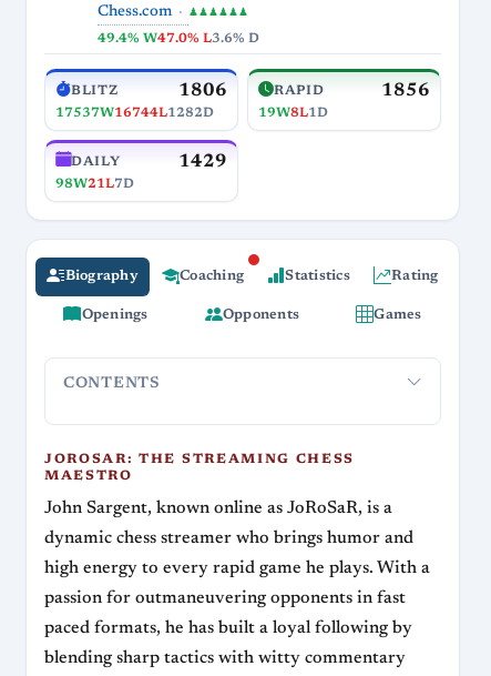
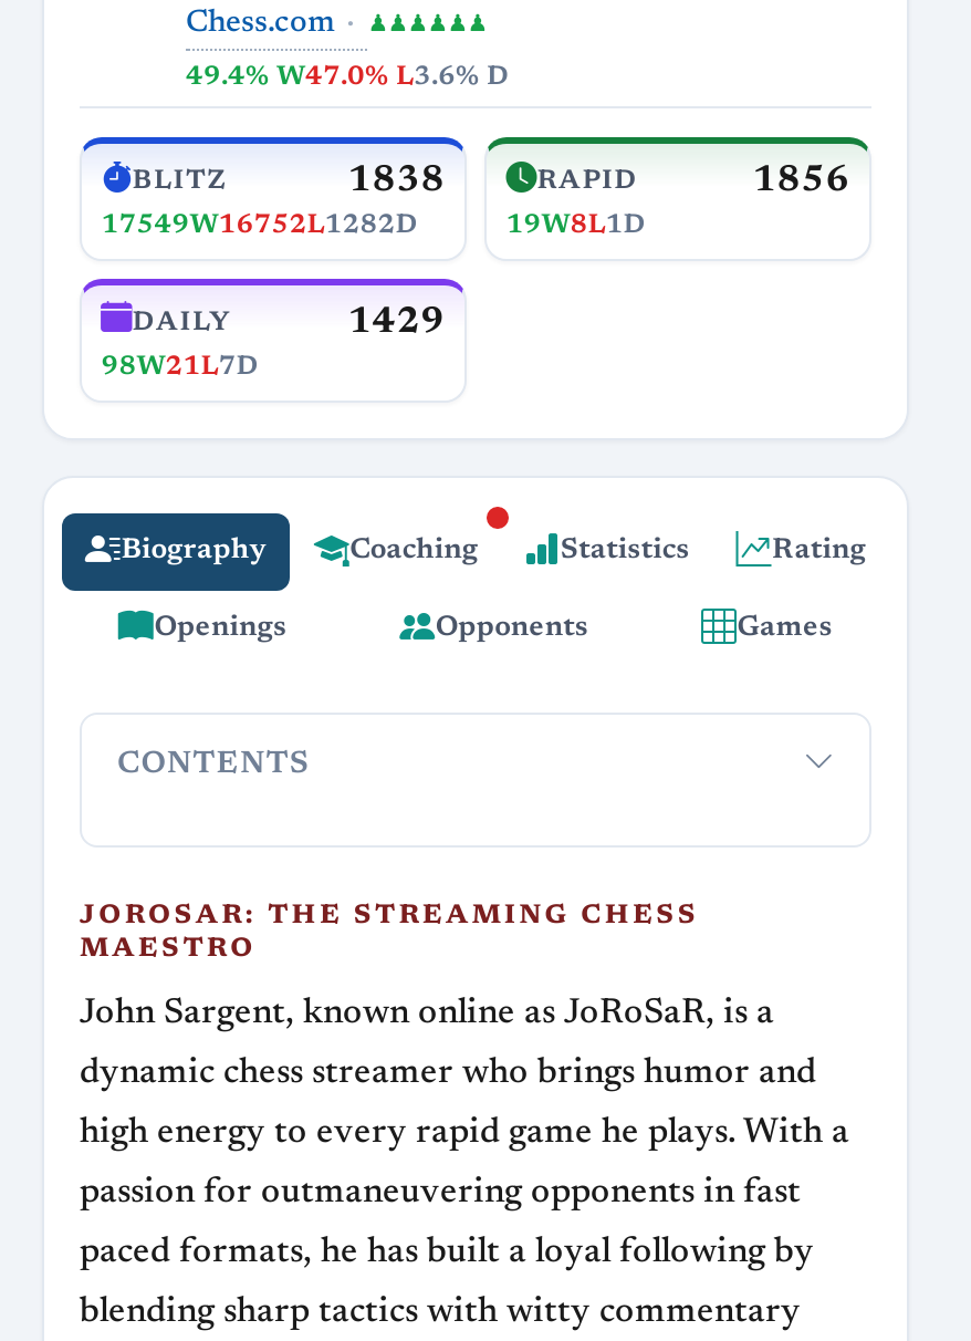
[179,82,227,100] 1806 -> [348,164,445,200] 1838
[55,106,214,120] 17537W16744L1282D -> [101,212,418,239] 17549W16752L1282D

